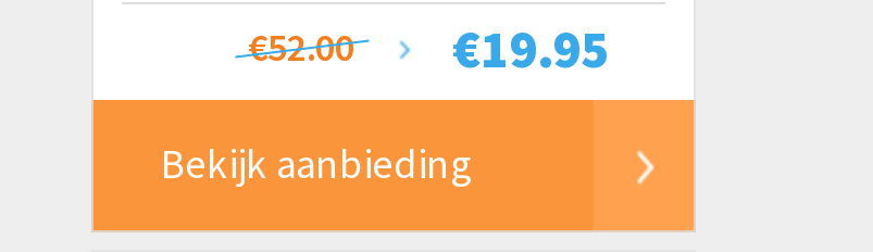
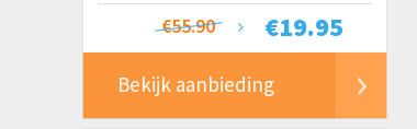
[248,15,609,83] €52.00 €19.95 -> [161,10,343,44] €55.90 €19.95

